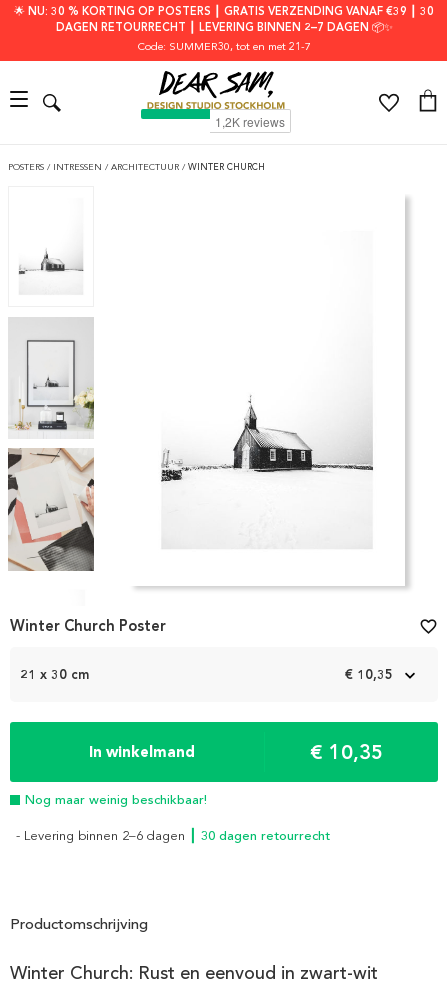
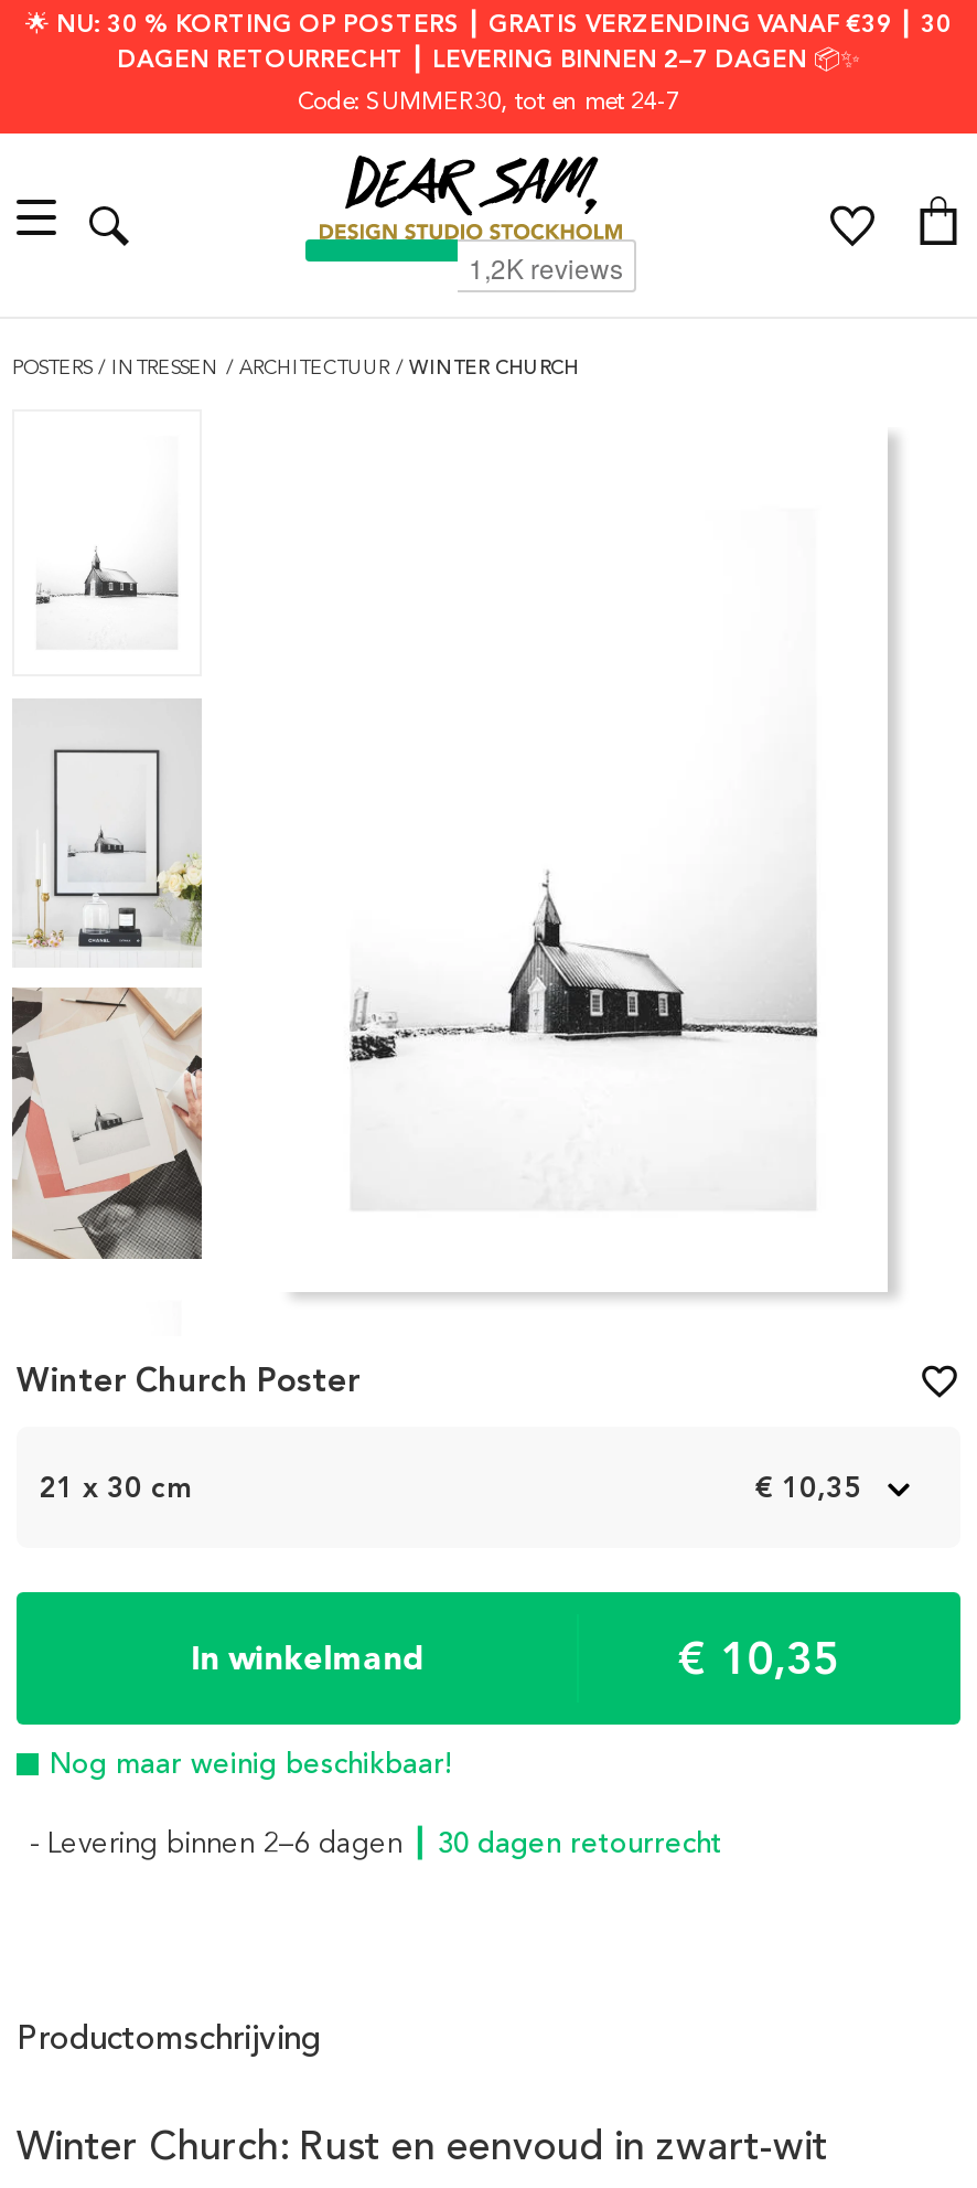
[137,39,310,53] Code: SUMMER30, tot en met 21-7 -> [298,85,679,116] Code: SUMMER30, tot en met 24-7

